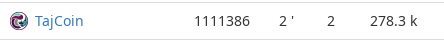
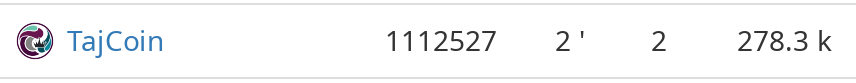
[194,11,417,30] 1111386 2 ' 2 278.3 k -> [385,22,831,60] 1112527 2 ' 2 278.3 k

